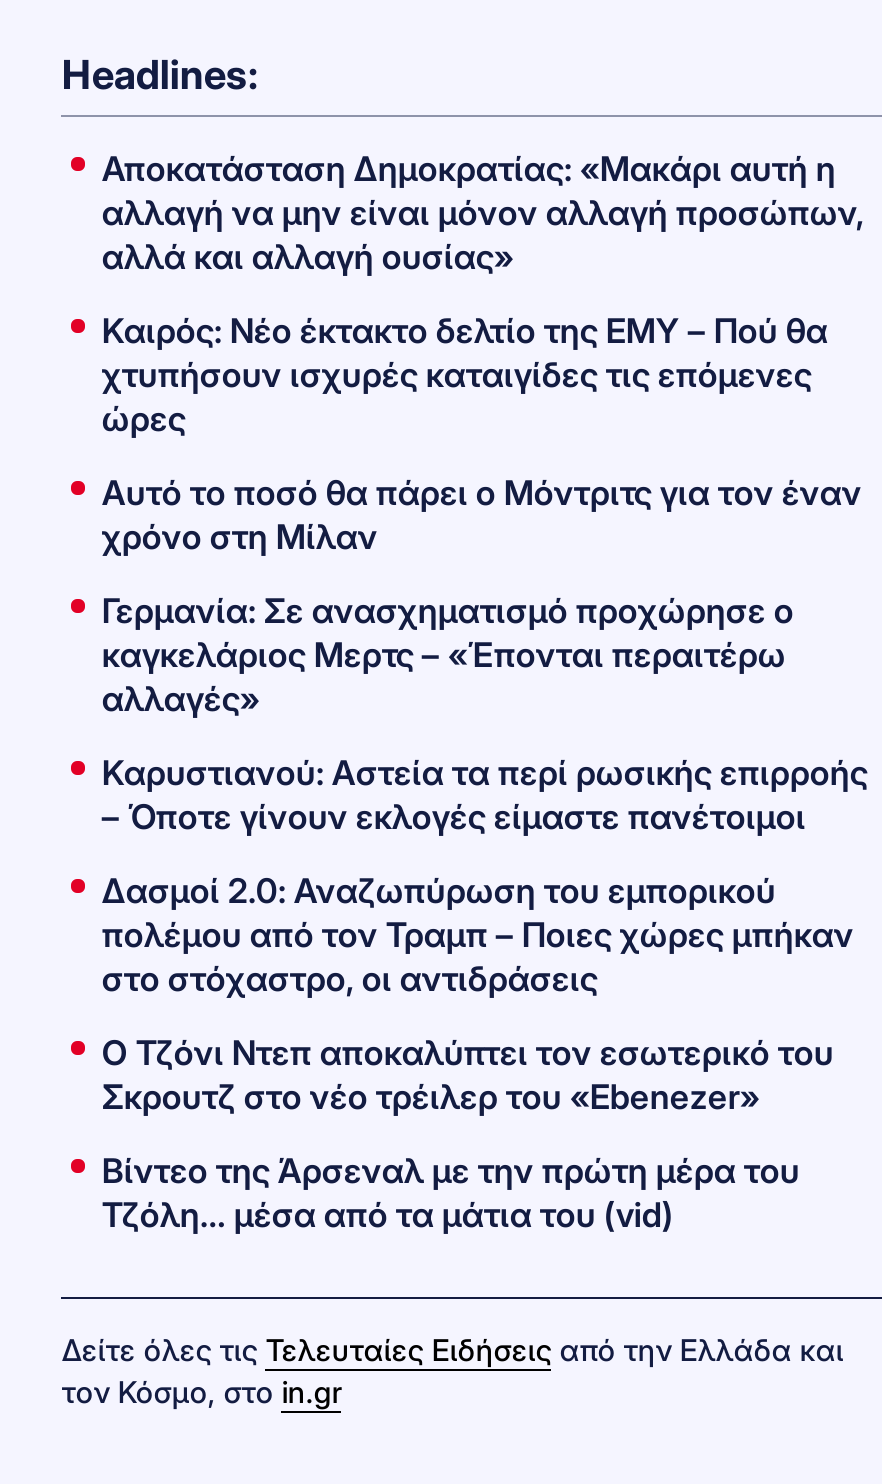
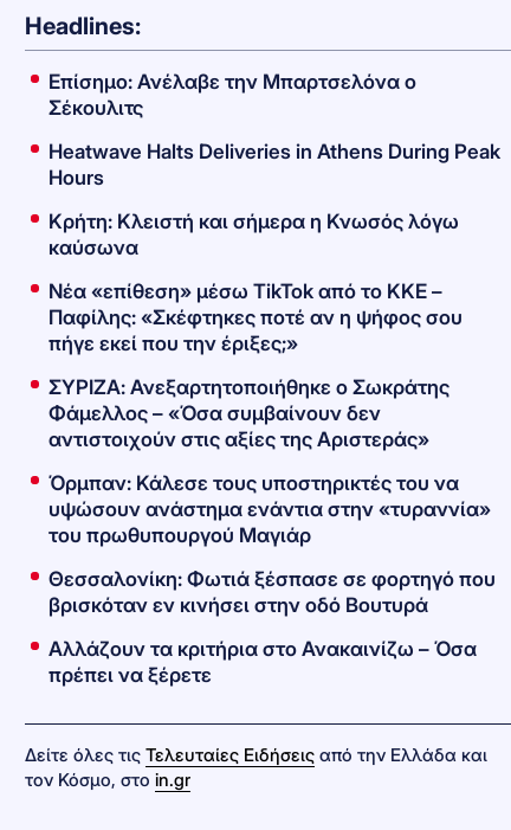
[102,148,864,276] Αποκατάσταση Δημοκρατίας: «Μακάρι αυτή η | αλλαγή να μην είναι μόνον αλλαγή προσώπων, | αλλά και αλλαγή ουσίας» -> [49,70,417,119] Επίσημο: Ανέλαβε την Μπαρτσελόνα ο | Σέκουλιτς
[102,310,828,438] Καιρός: Νέο έκτακτο δελτίο της ΕΜΥ – Πού θα | χτυπήσουν ισχυρές καταιγίδες τις επόμενες | ώρες -> [49,139,501,189] Heatwave Halts Deliveries in Athens During Peak | Hours
[102,472,862,556] Αυτό το ποσό θα πάρει ο Μόντριτς για τον έναν | χρόνο στη Μίλαν -> [49,209,459,259] Κρήτη: Κλειστή και σήμερα η Κνωσός λόγω | καύσωνα
[102,590,794,718] Γερμανία: Σε ανασχηματισμό προχώρησε ο | καγκελάριος Μερτς – «Έπονται περαιτέρω | αλλαγές» -> [49,279,463,355] Νέα «επίθεση» μέσω TikTok από το ΚΚΕ – | Παφίλης: «Σκέφτηκες ποτέ αν η ψήφος σου | πήγε εκεί που την έριξες;»
[102,752,868,836] Καρυστιανού: Αστεία τα περί ρωσικής επιρροής | – Όποτε γίνουν εκλογές είμαστε πανέτοιμοι -> [49,375,450,451] ΣΥΡΙΖΑ: Ανεξαρτητοποιήθηκε ο Σωκράτης | Φάμελλος – «Όσα συμβαίνουν δεν | αντιστοιχούν στις αξίες της Αριστεράς»
[102,870,854,998] Δασμοί 2.0: Αναζωπύρωση του εμπορικού | πολέμου από τον Τραμπ – Ποιες χώρες μπήκαν | στο στόχαστρο, οι αντιδράσεις -> [49,471,491,547] Όρμπαν: Κάλεσε τους υποστηρικτές του να | υψώσουν ανάστημα ενάντια στην «τυραννία» | του πρωθυπουργού Μαγιάρ
[102,1032,834,1116] Ο Τζόνι Ντεπ αποκαλύπτει τον εσωτερικό του | Σκρουτζ στο νέο τρέιλερ του «Ebenezer» -> [49,567,496,617] Θεσσαλονίκη: Φωτιά ξέσπασε σε φορτηγό που | βρισκόταν εν κινήσει στην οδό Βουτυρά
[102,1150,800,1234] Βίντεο της Άρσεναλ με την πρώτη μέρα του | Τζόλη… μέσα από τα μάτια του (vid) -> [49,637,477,686] Αλλάζουν τα κριτήρια στο Ανακαινίζω – Όσα | πρέπει να ξέρετε

